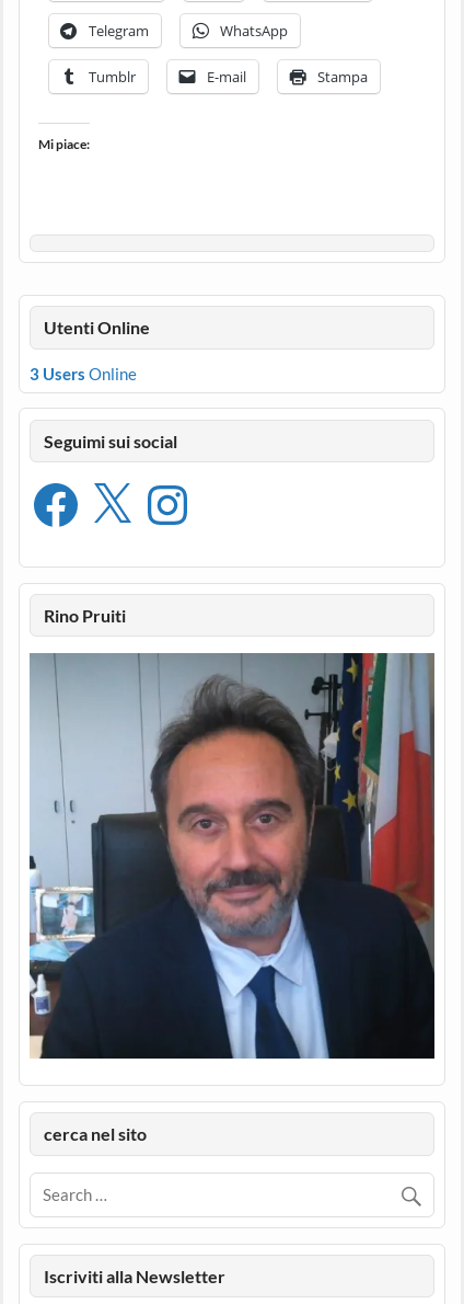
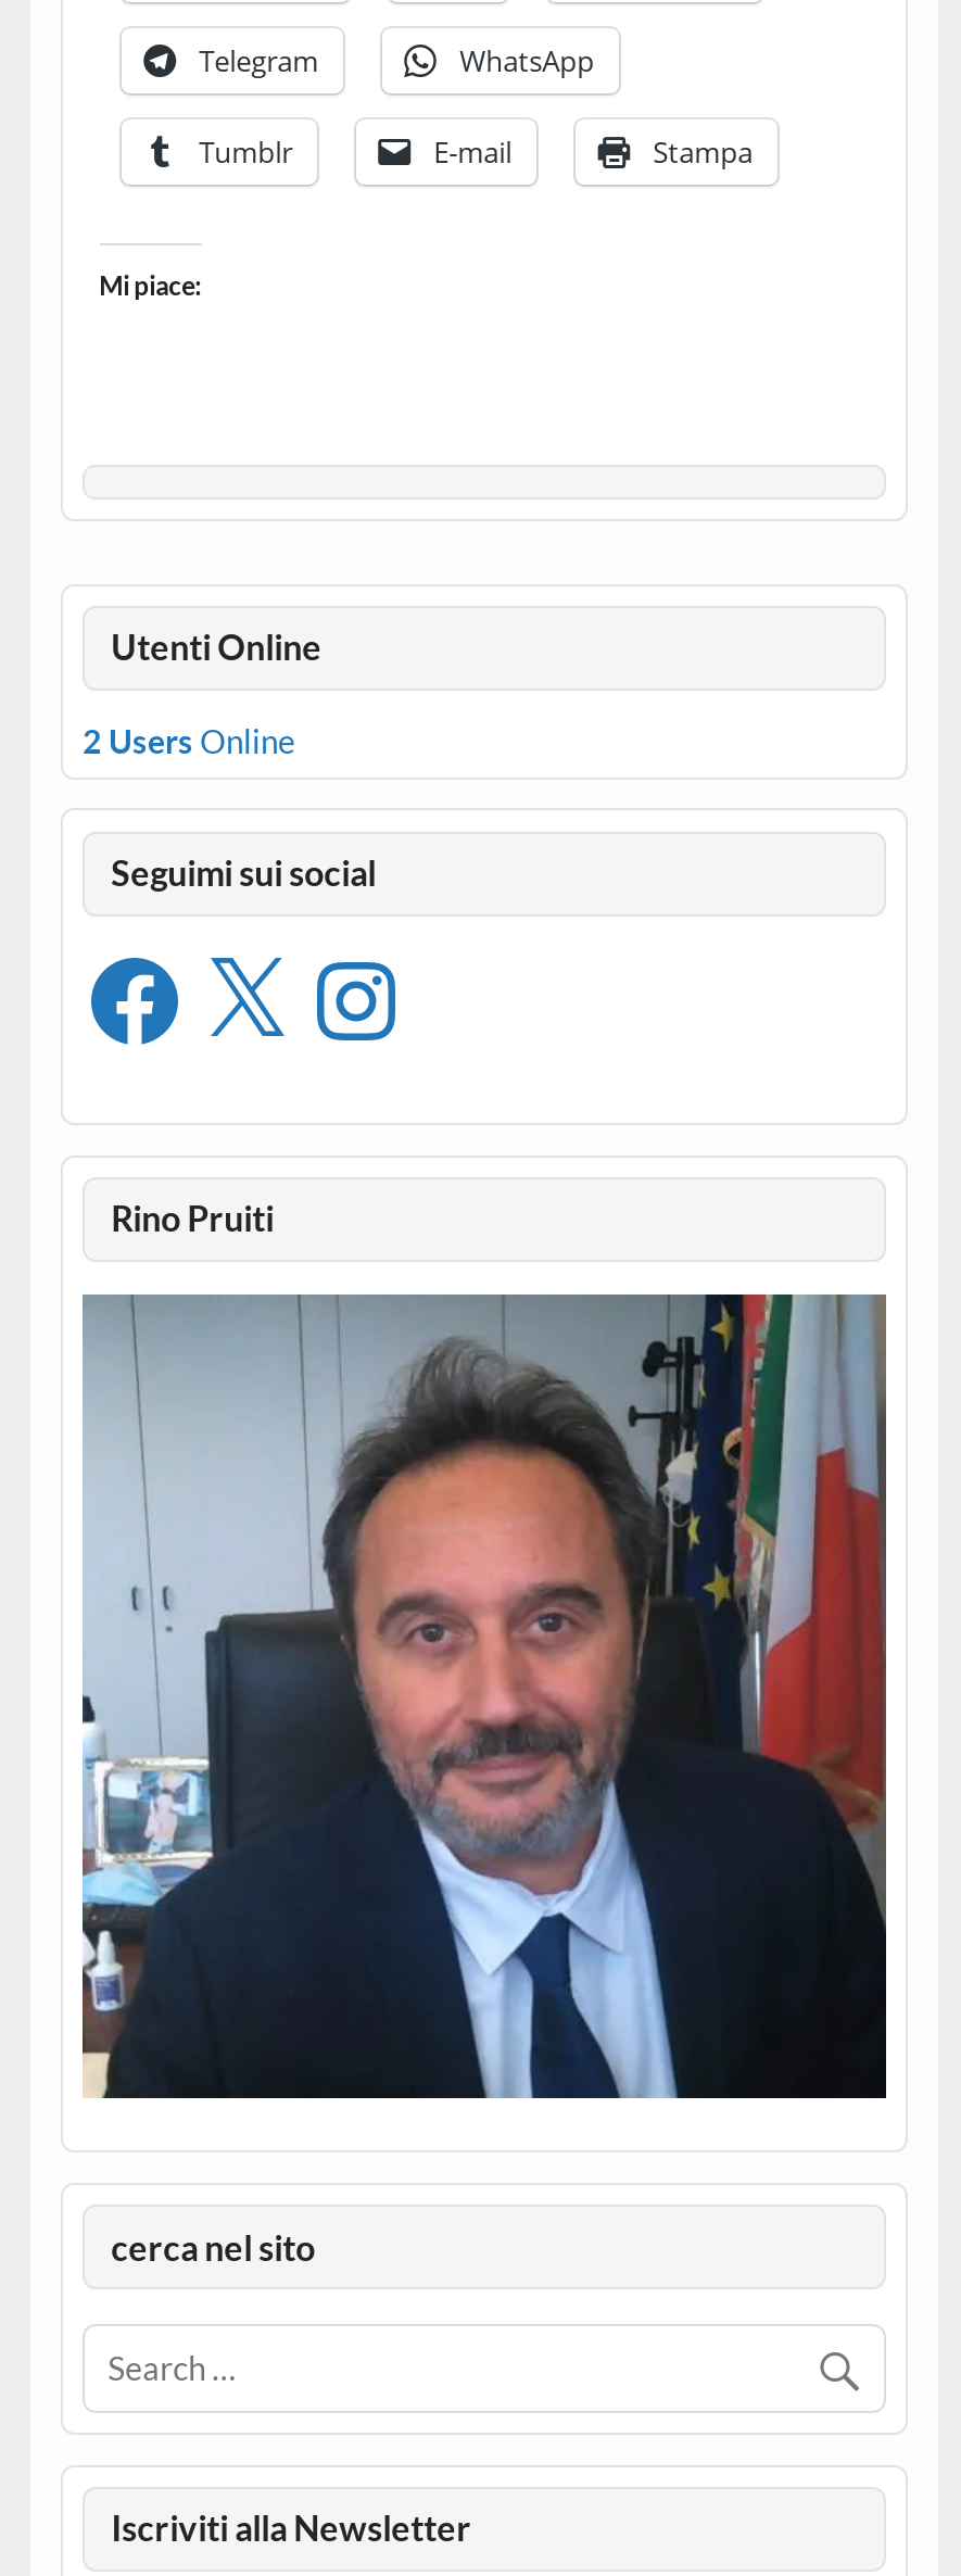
[30,363,137,383] 3 Users Online -> [83,720,295,760] 2 Users Online

